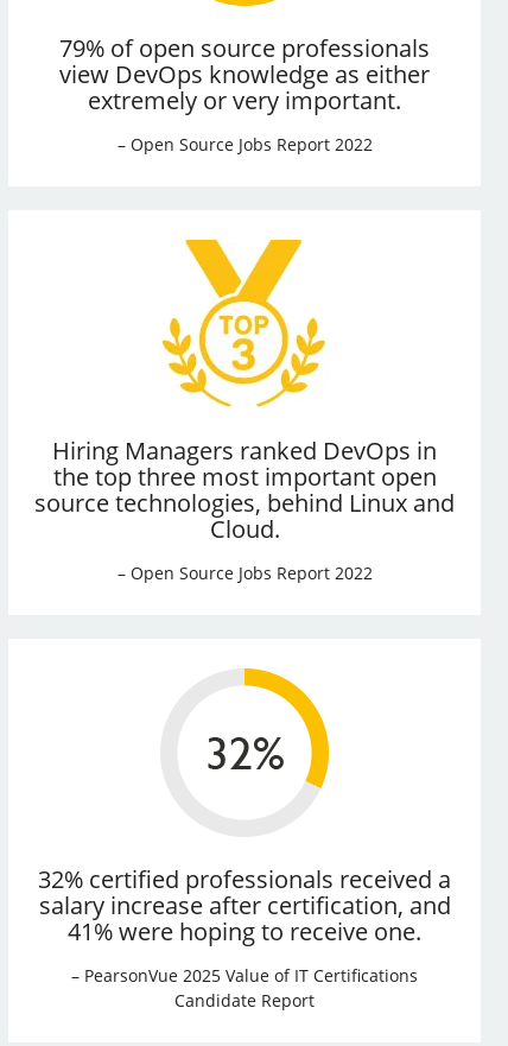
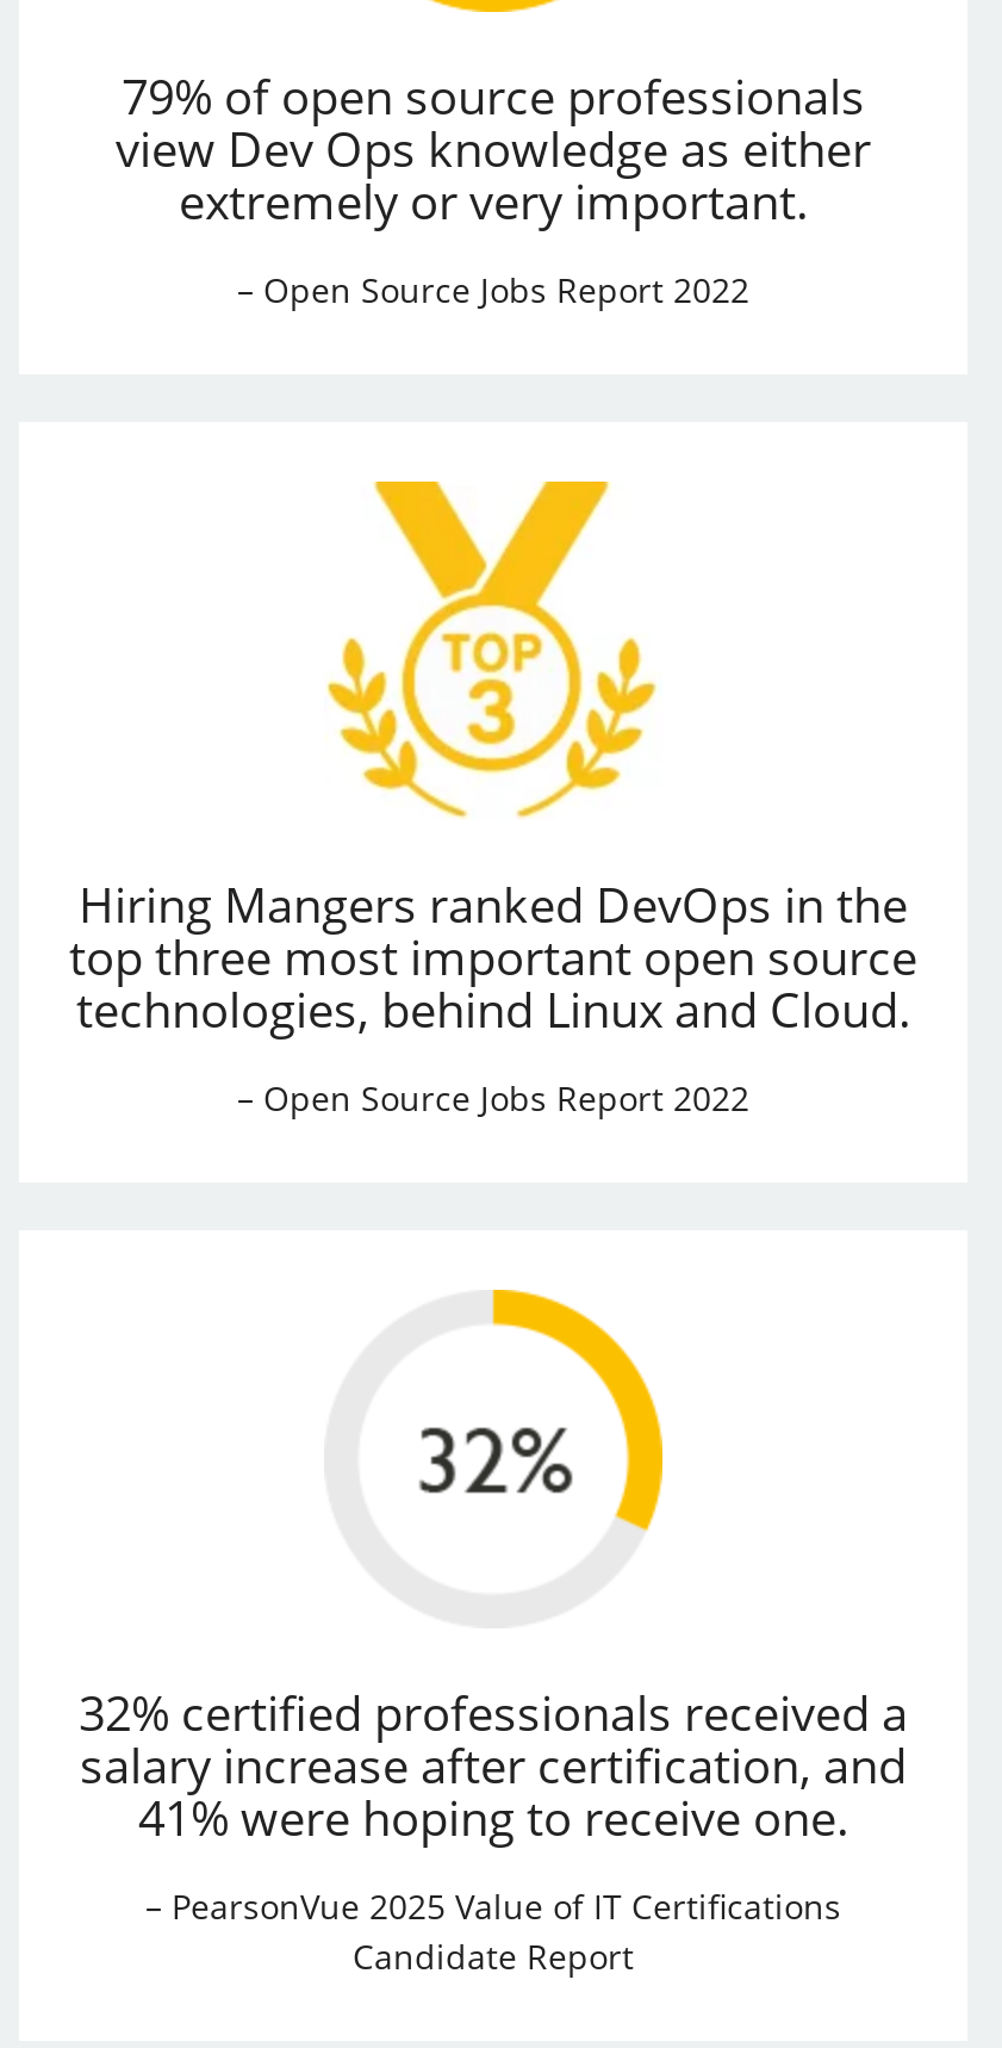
[59,58,430,90] view DevOps knowledge as either -> [116,116,871,181] view Dev Ops knowledge as either
[34,434,455,545] Hiring Managers ranked DevOps in | the top three most important open | source technologies, behind Linux and | Cloud. -> [69,872,917,1041] Hiring Mangers ranked DevOps in the | top three most important open source | technologies, behind Linux and Cloud.

